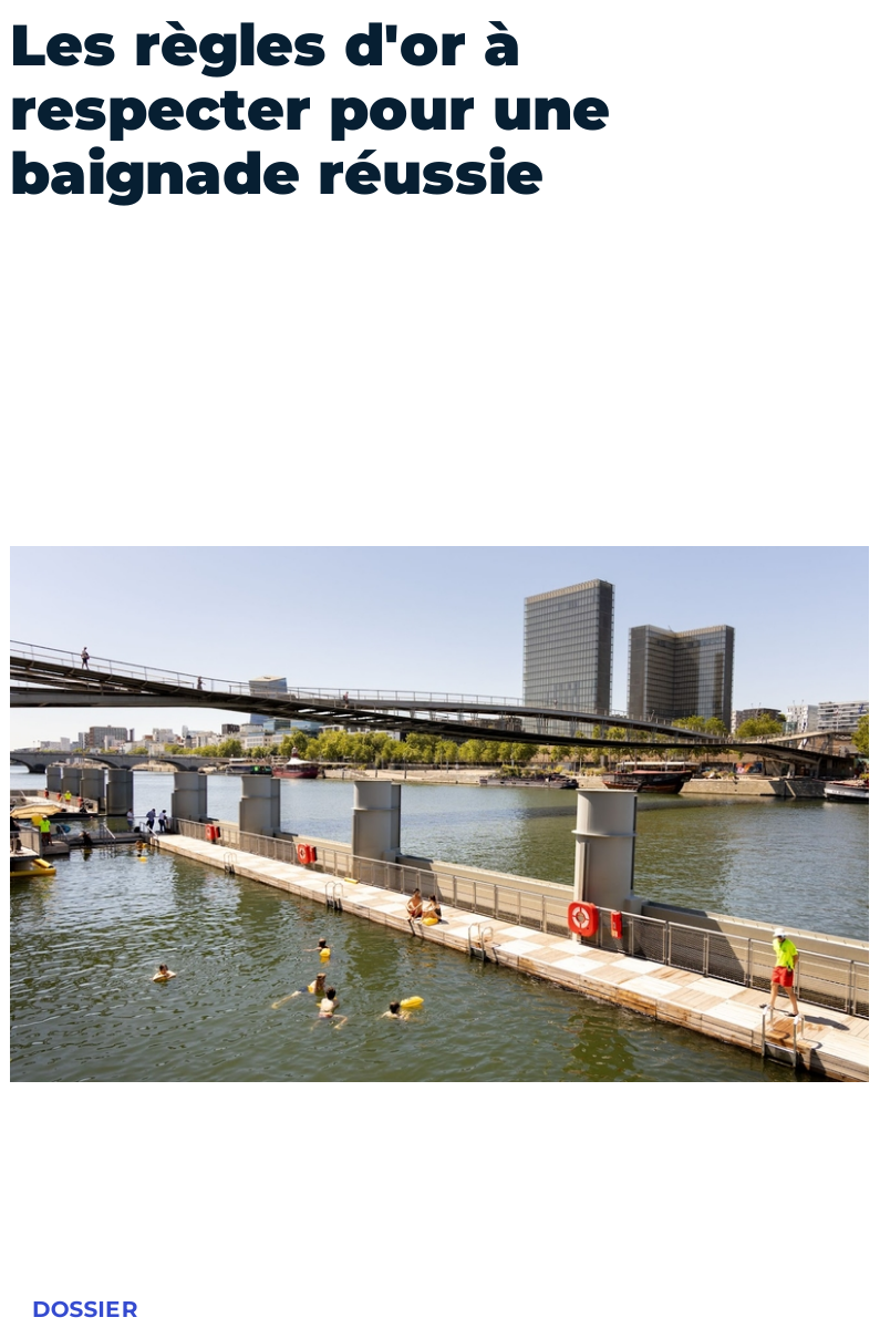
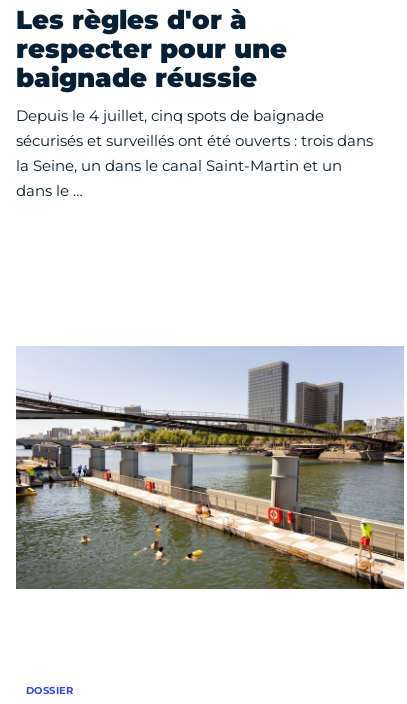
none -> [16,106,373,200] Depuis le 4 juillet, cinq spots de baignade | sécurisés et surveillés ont été ouverts : trois dans | la Seine, un dans le canal Saint-Martin et un | dans le …

